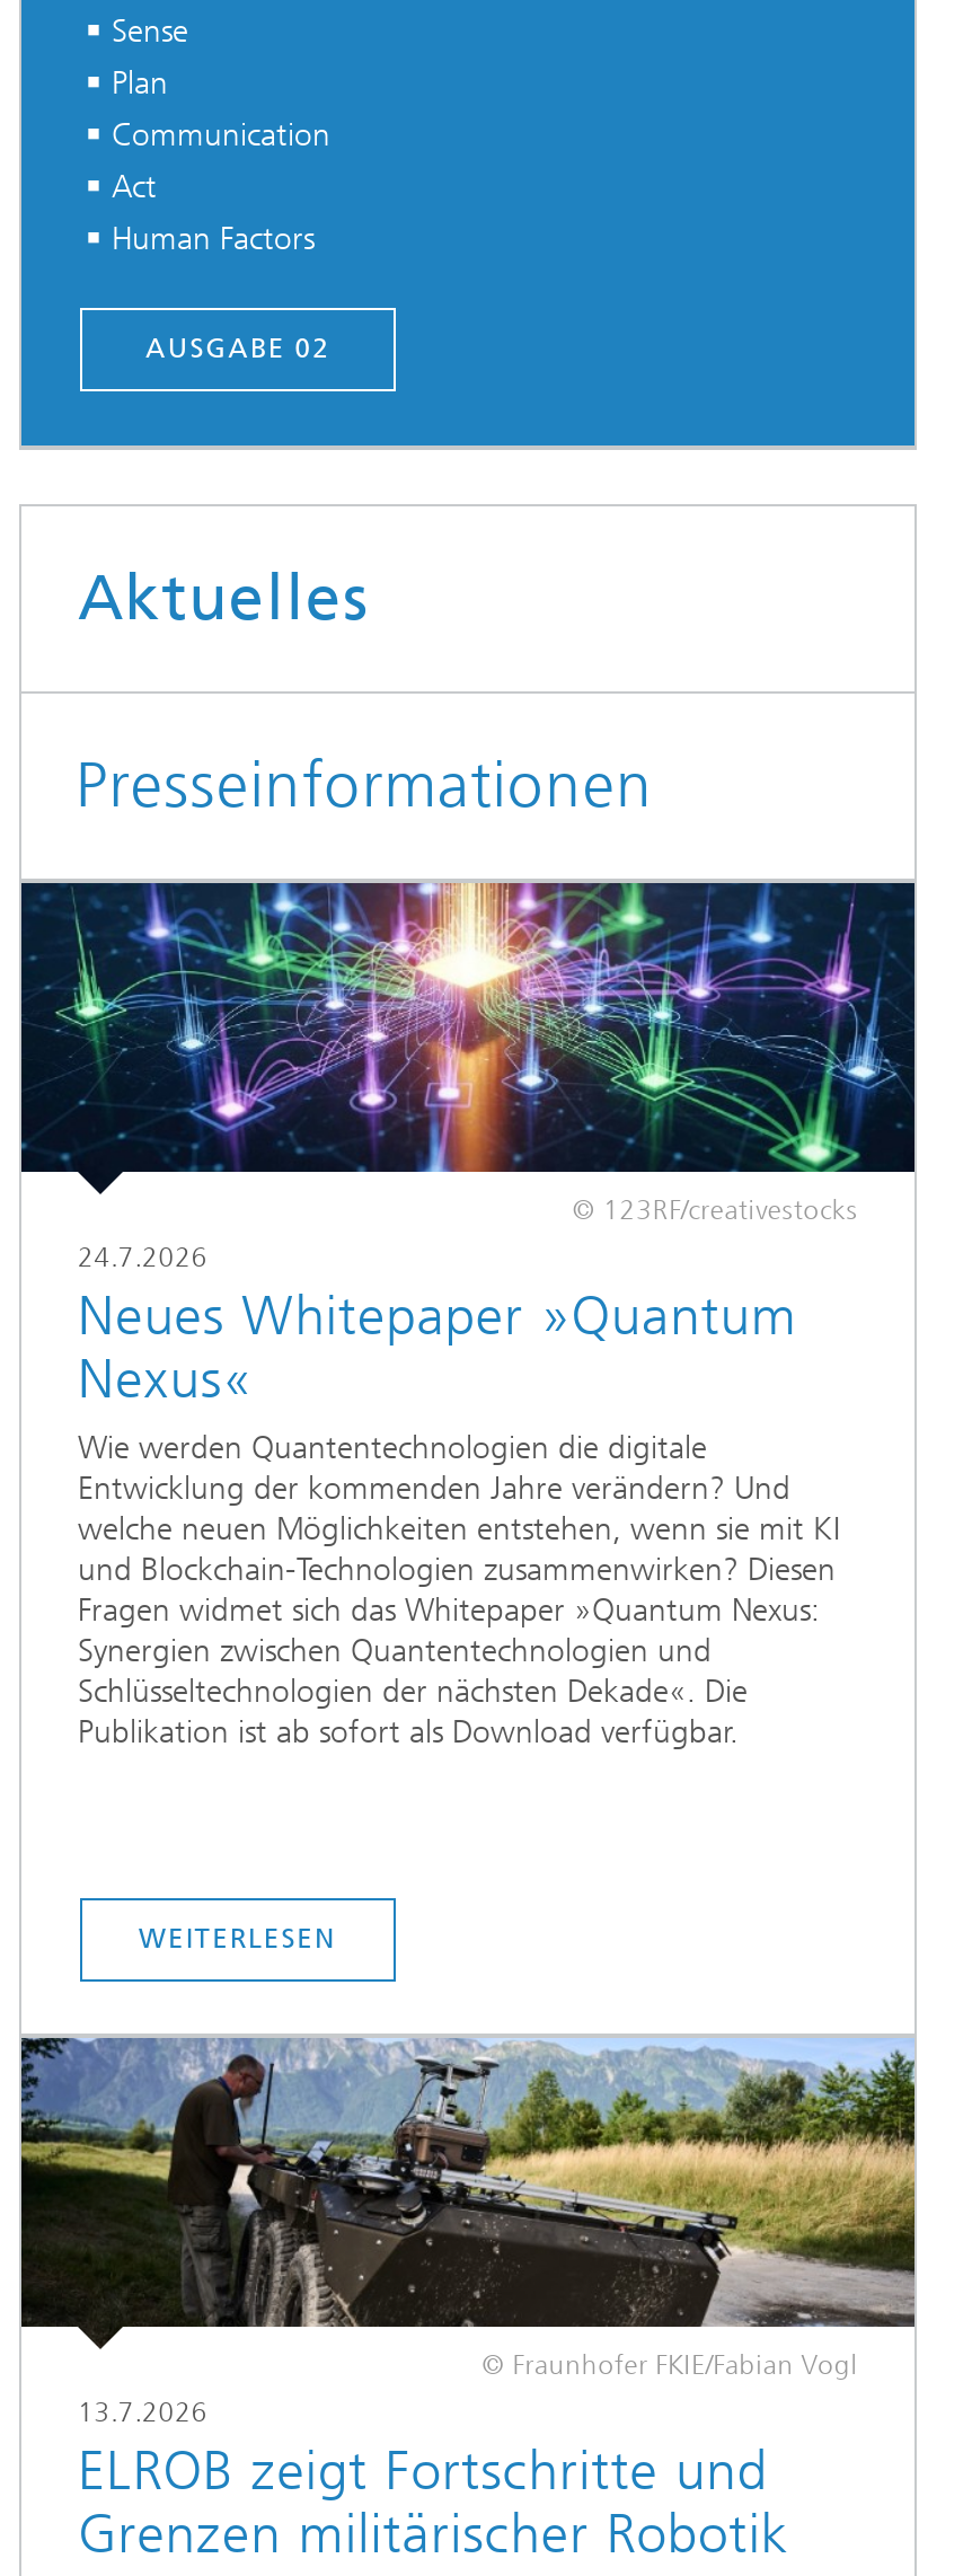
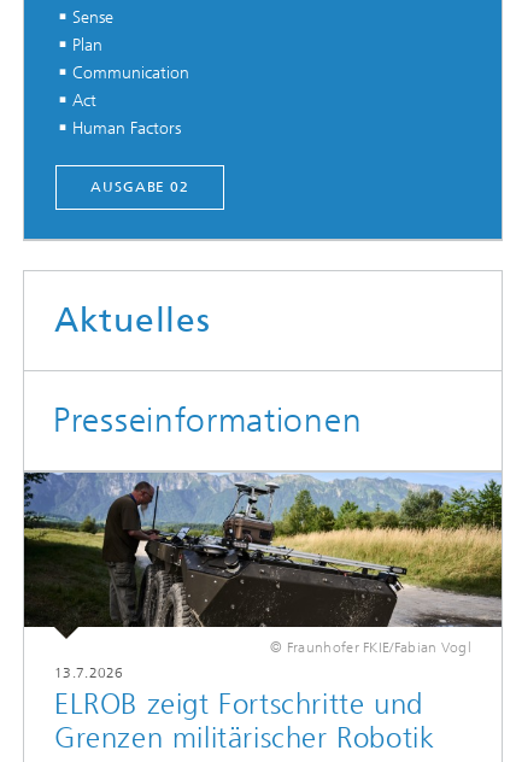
[19,881,917,1752] [image] | © 123RF/creativestocks | 24.7.2026 | Neues Whitepaper »Quantum | Nexus« | Wie werden Quantentechnologien die digitale | Entwicklung der kommenden Jahre verändern? Und | welche neuen Möglichkeiten entstehen, wenn sie mit KI | und Blockchain-Technologien zusammenwirken? Diesen | Fragen widmet sich das Whitepaper »Quantum Nexus: | Synergien zwischen Quantentechnologien und | Schlüsseltechnologien der nächsten Dekade«. Die | Publikation ist ab sofort als Download verfügbar. -> none
[139,1922,337,1954] WEITERLESEN -> none

